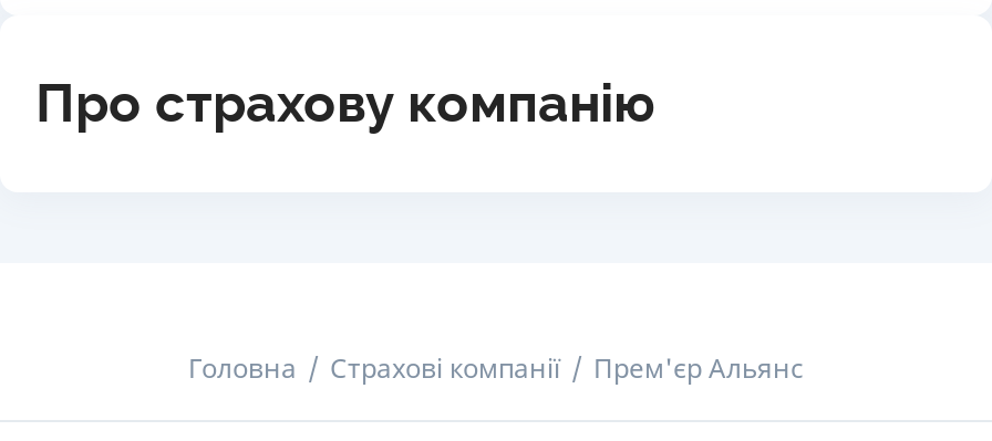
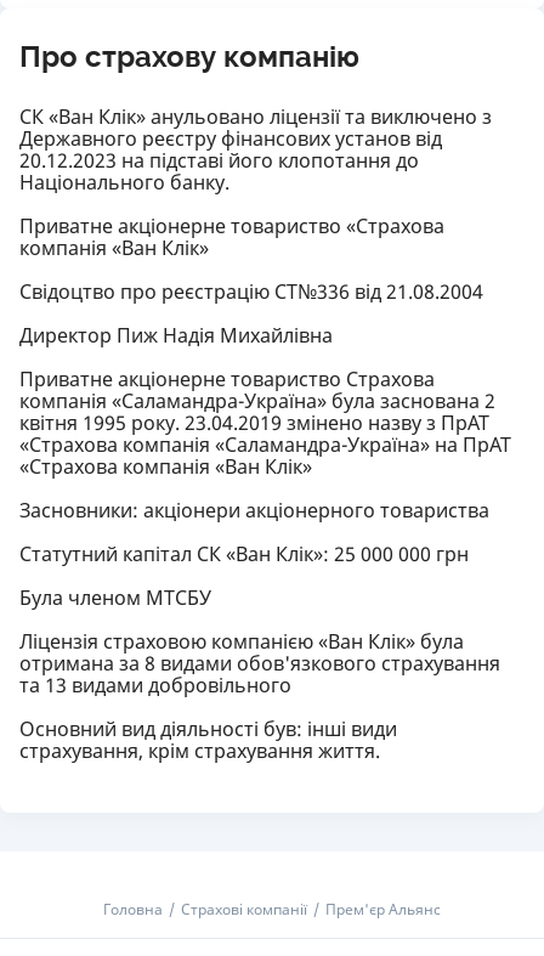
none -> [19,103,511,764] СК «Ван Клік» анульовано ліцензії та виключено з | Державного реєстру фінансових установ від | 20.12.2023 на підставі його клопотання до | Національного банку. | Приватне акціонерне товариство «Страхова | компанія «Ван Клік» | Свідоцтво про реєстрацію СТ№336 від 21.08.2004 | Директор Пиж Надія Михайлівна | Приватне акціонерне товариство Страхова | компанія «Саламандра-Україна» була заснована 2 | квітня 1995 року. 23.04.2019 змінено назву з ПрАТ | «Страхова компанія «Саламандра-Україна» на ПрАТ | «Страхова компанія «Ван Клік» | Засновники: акціонери акціонерного товариства | Статутний капітал СК «Ван Клік»: 25 000 000 грн | Була членом МТСБУ | Ліцензія страховою компанією «Ван Клік» була | отримана за 8 видами обов'язкового страхування | та 13 видами добровільного | Основний вид діяльності був: інші види | страхування, крім страхування життя.

